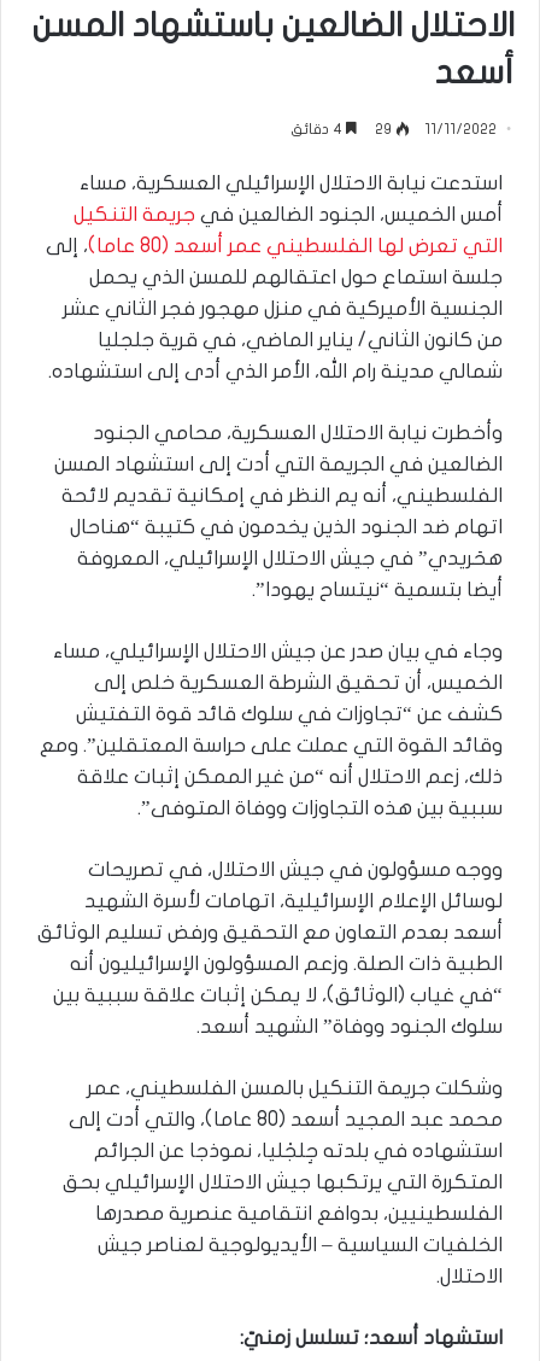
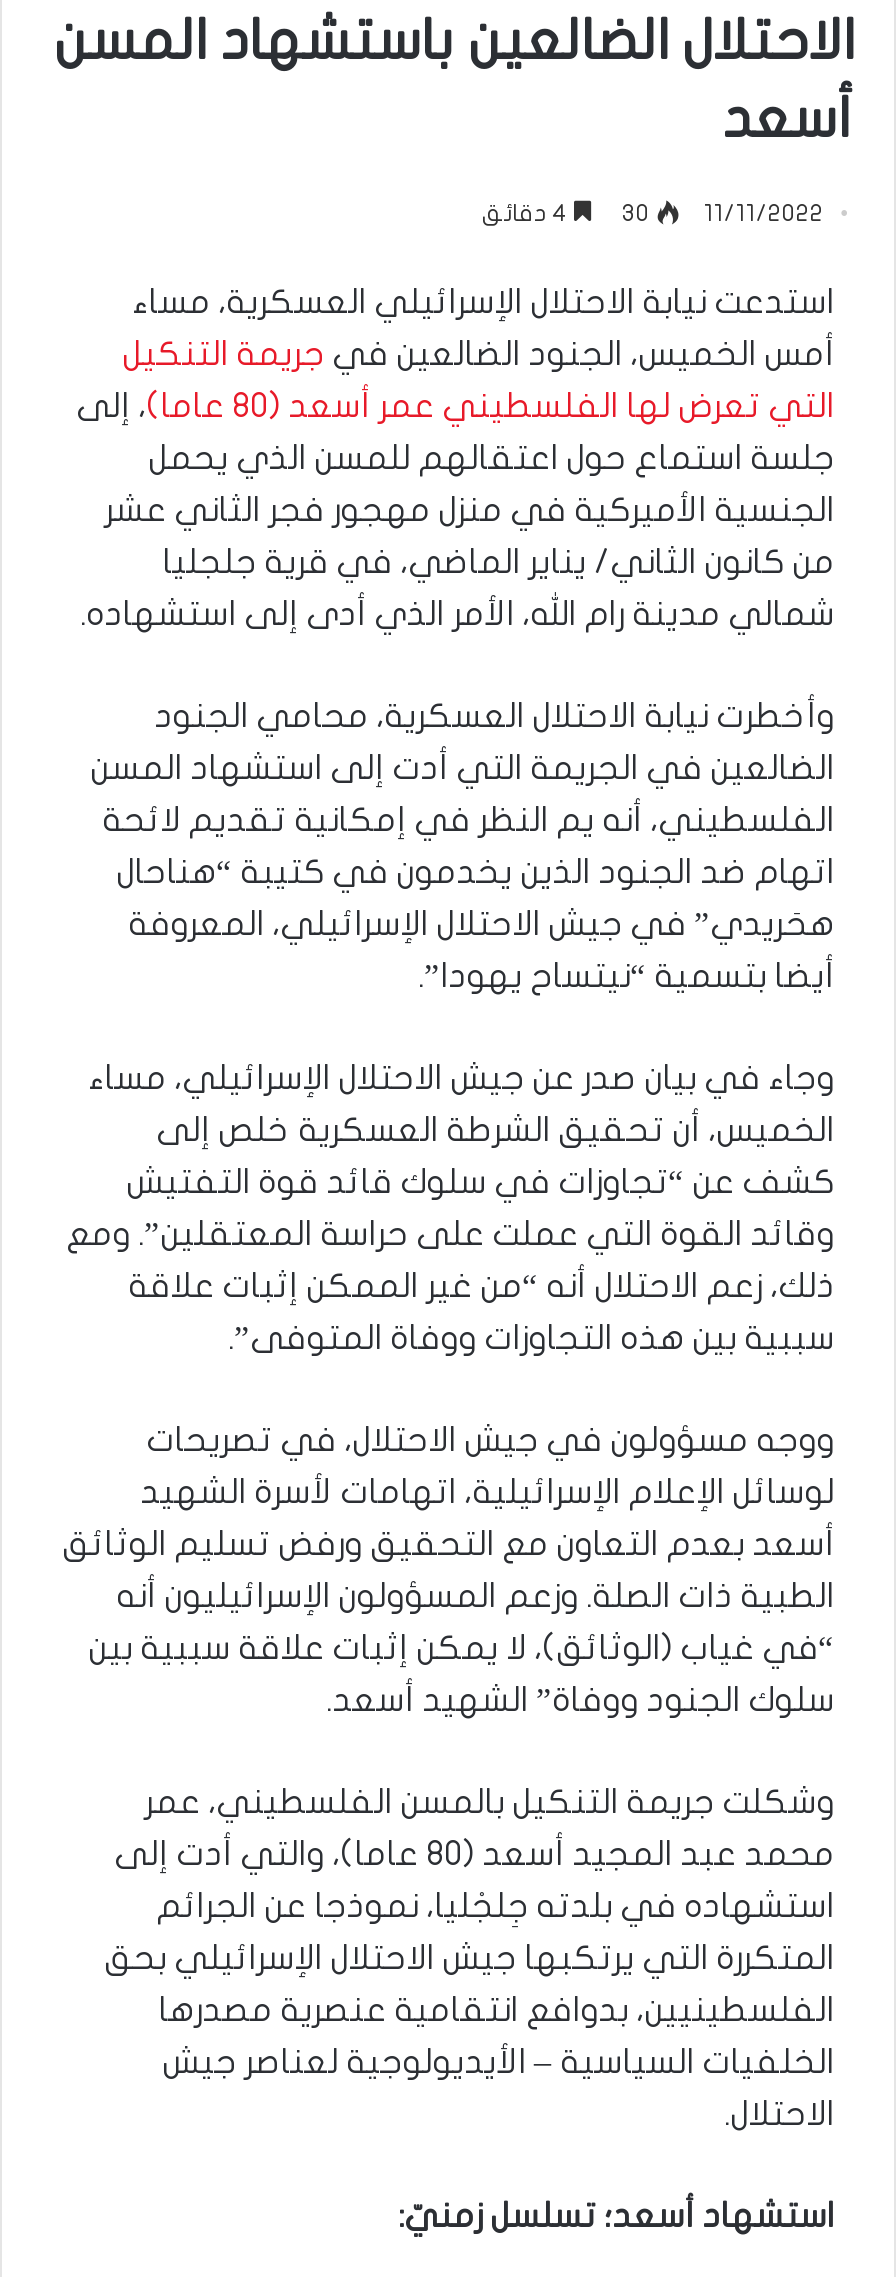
[375,121,392,136] 29 -> [622,200,650,224] 30

